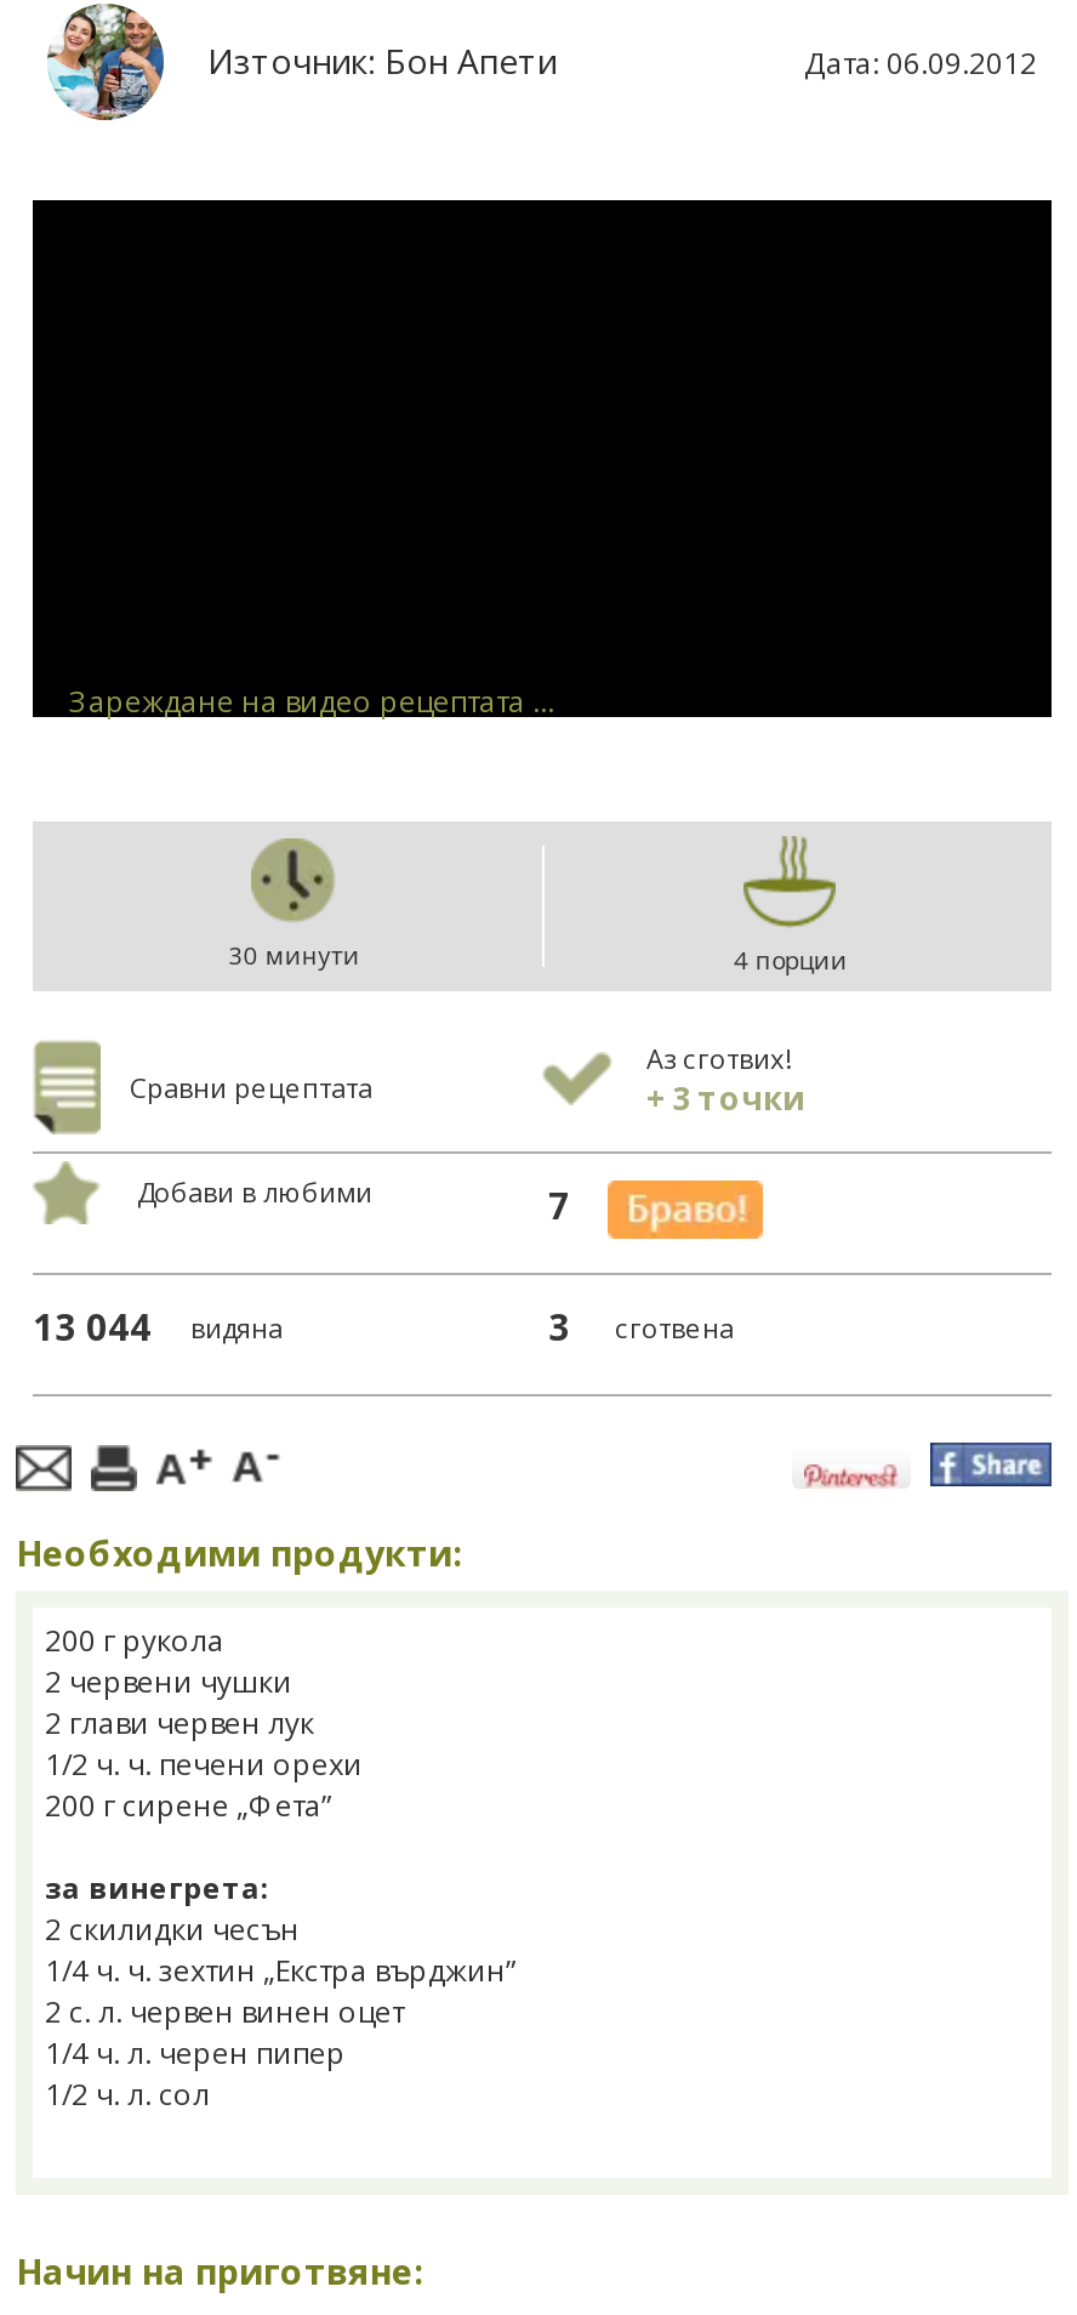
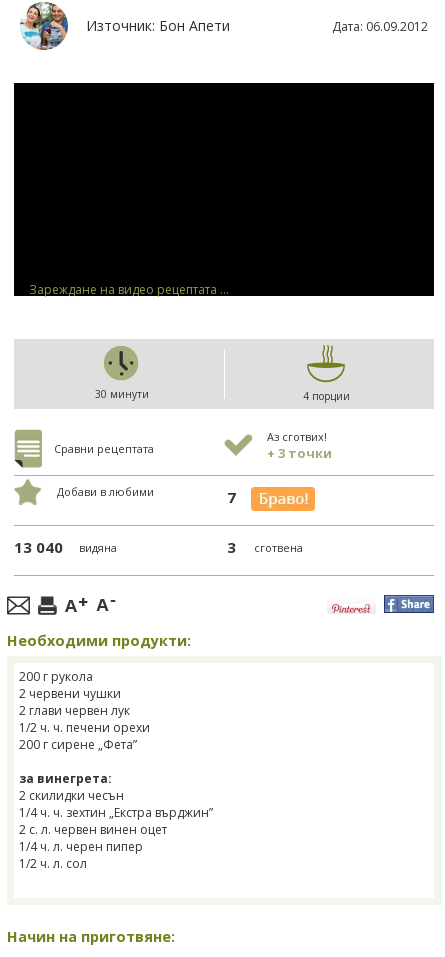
[33,1301,283,1350] 13 044 видяна -> [14,537,117,557] 13 040 видяна

